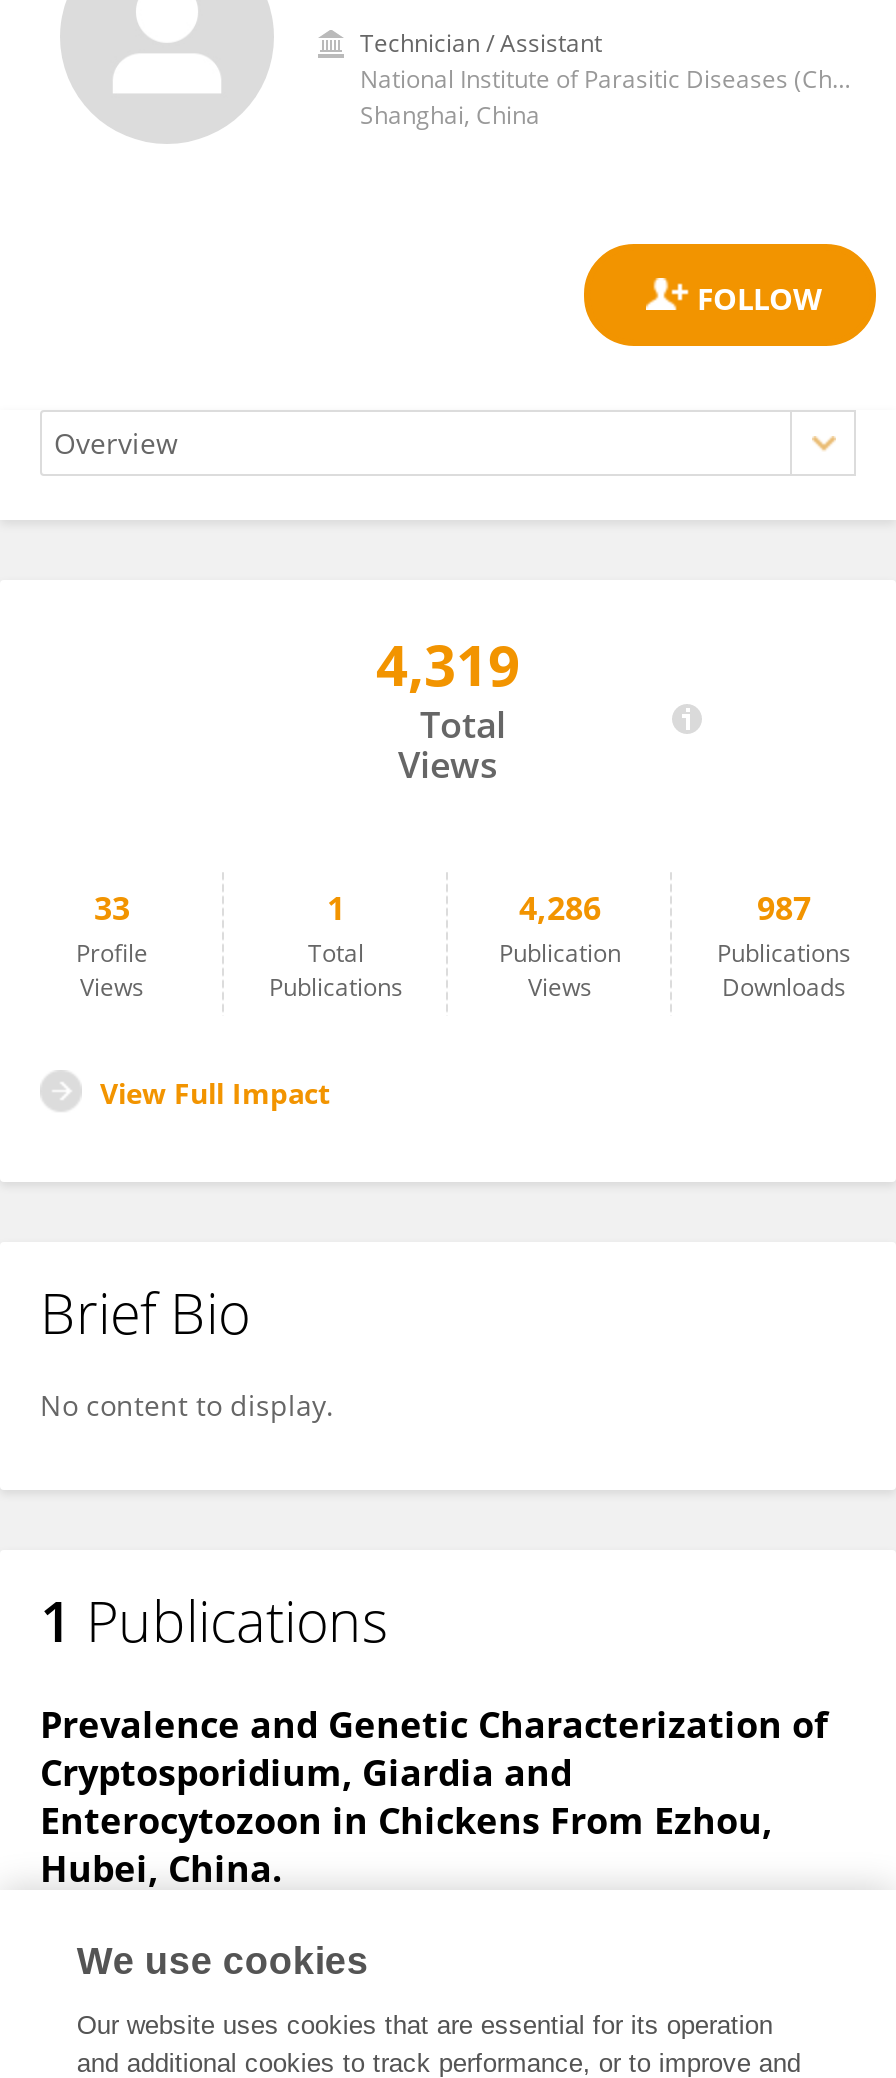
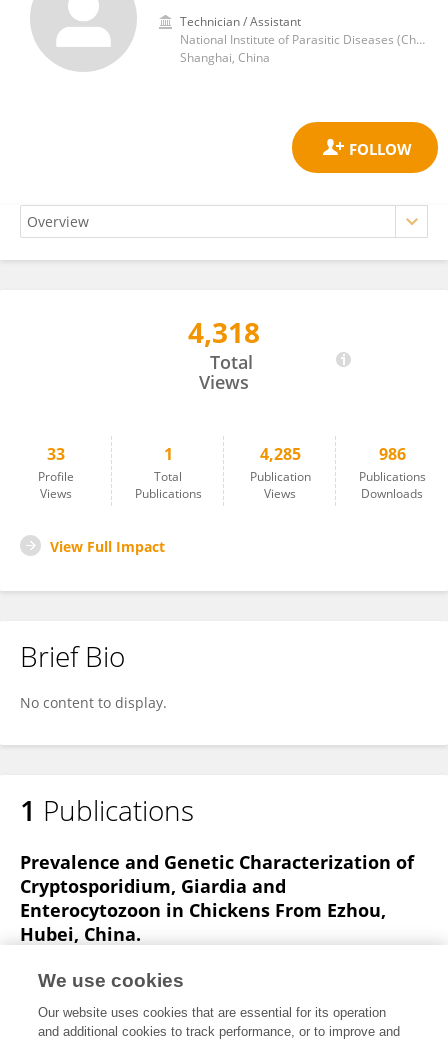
[376,626,520,702] 4,319 -> [188,313,260,351] 4,318
[519,886,601,930] 4,286 -> [259,443,300,465] 4,285
[757,886,811,930] 987 -> [378,443,405,465] 986

